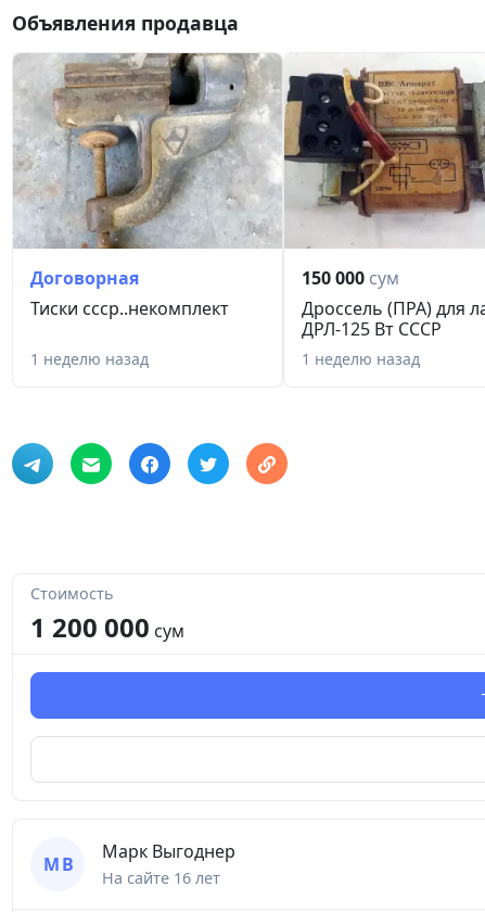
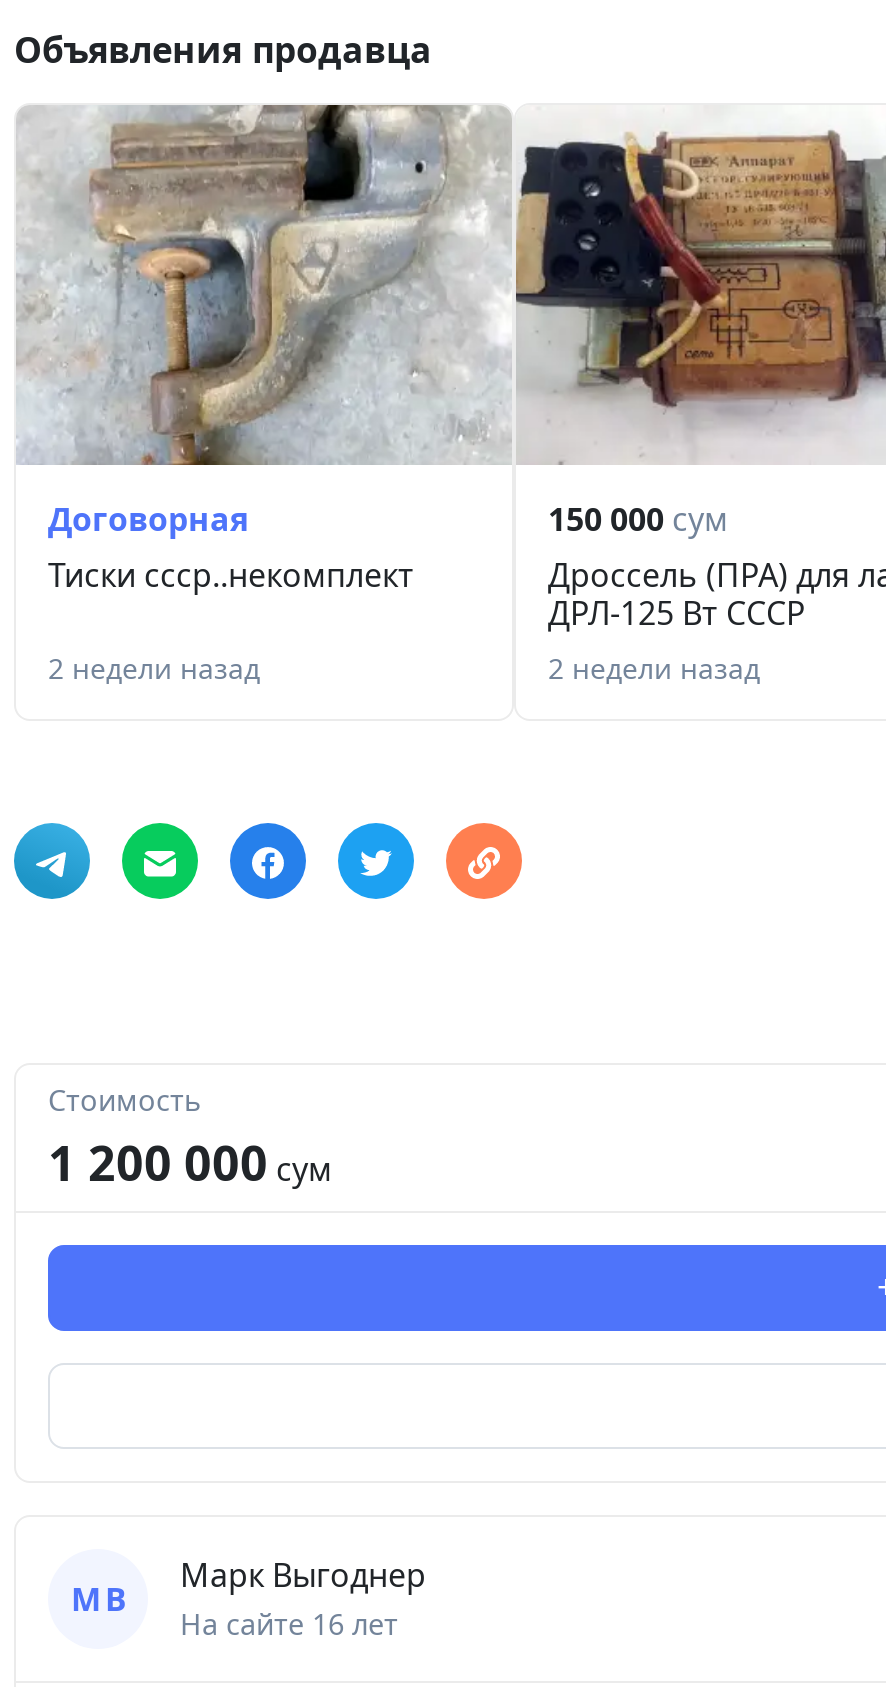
[30,349,149,370] 1 неделю назад -> [48,650,260,688] 2 недели назад
[302,349,420,370] 1 неделю назад -> [548,650,760,688] 2 недели назад

